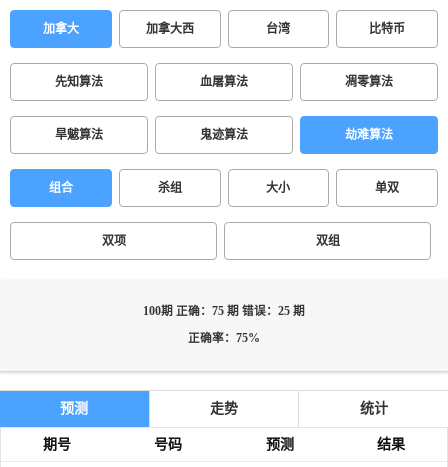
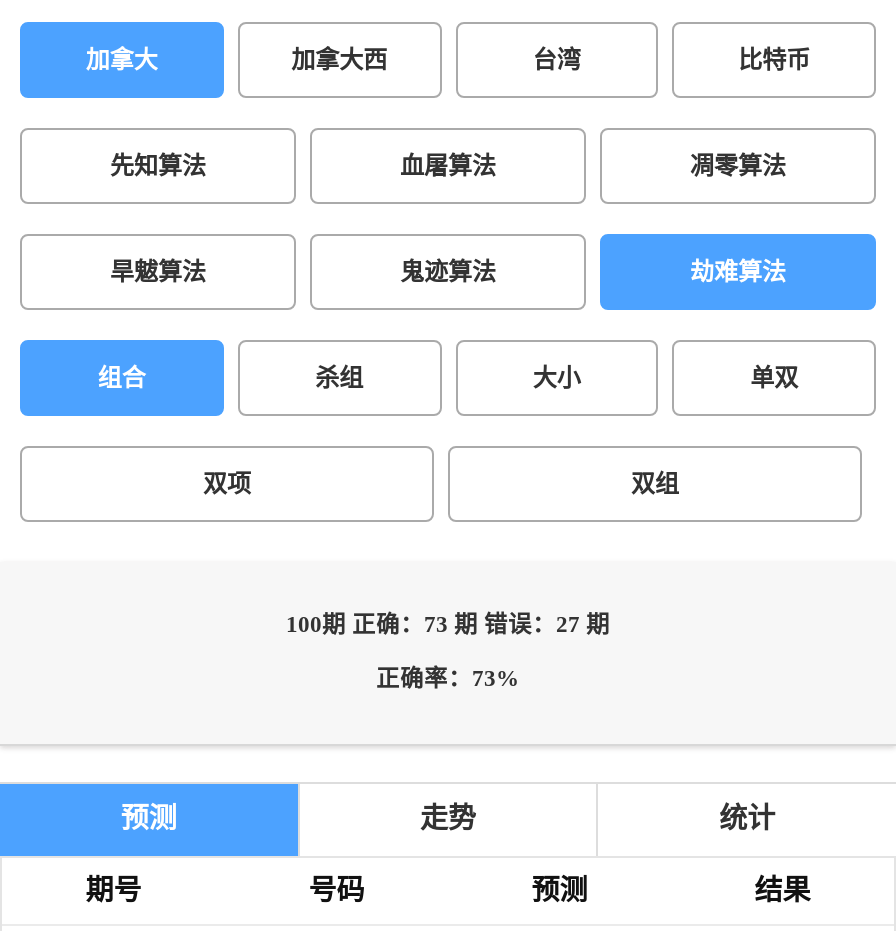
[143,305,305,318] 100期 正确：75 期 错误：25 期 -> [286,612,610,638] 100期 正确：73 期 错误：27 期
[188,332,260,345] 正确率：75% -> [376,666,520,692] 正确率：73%

